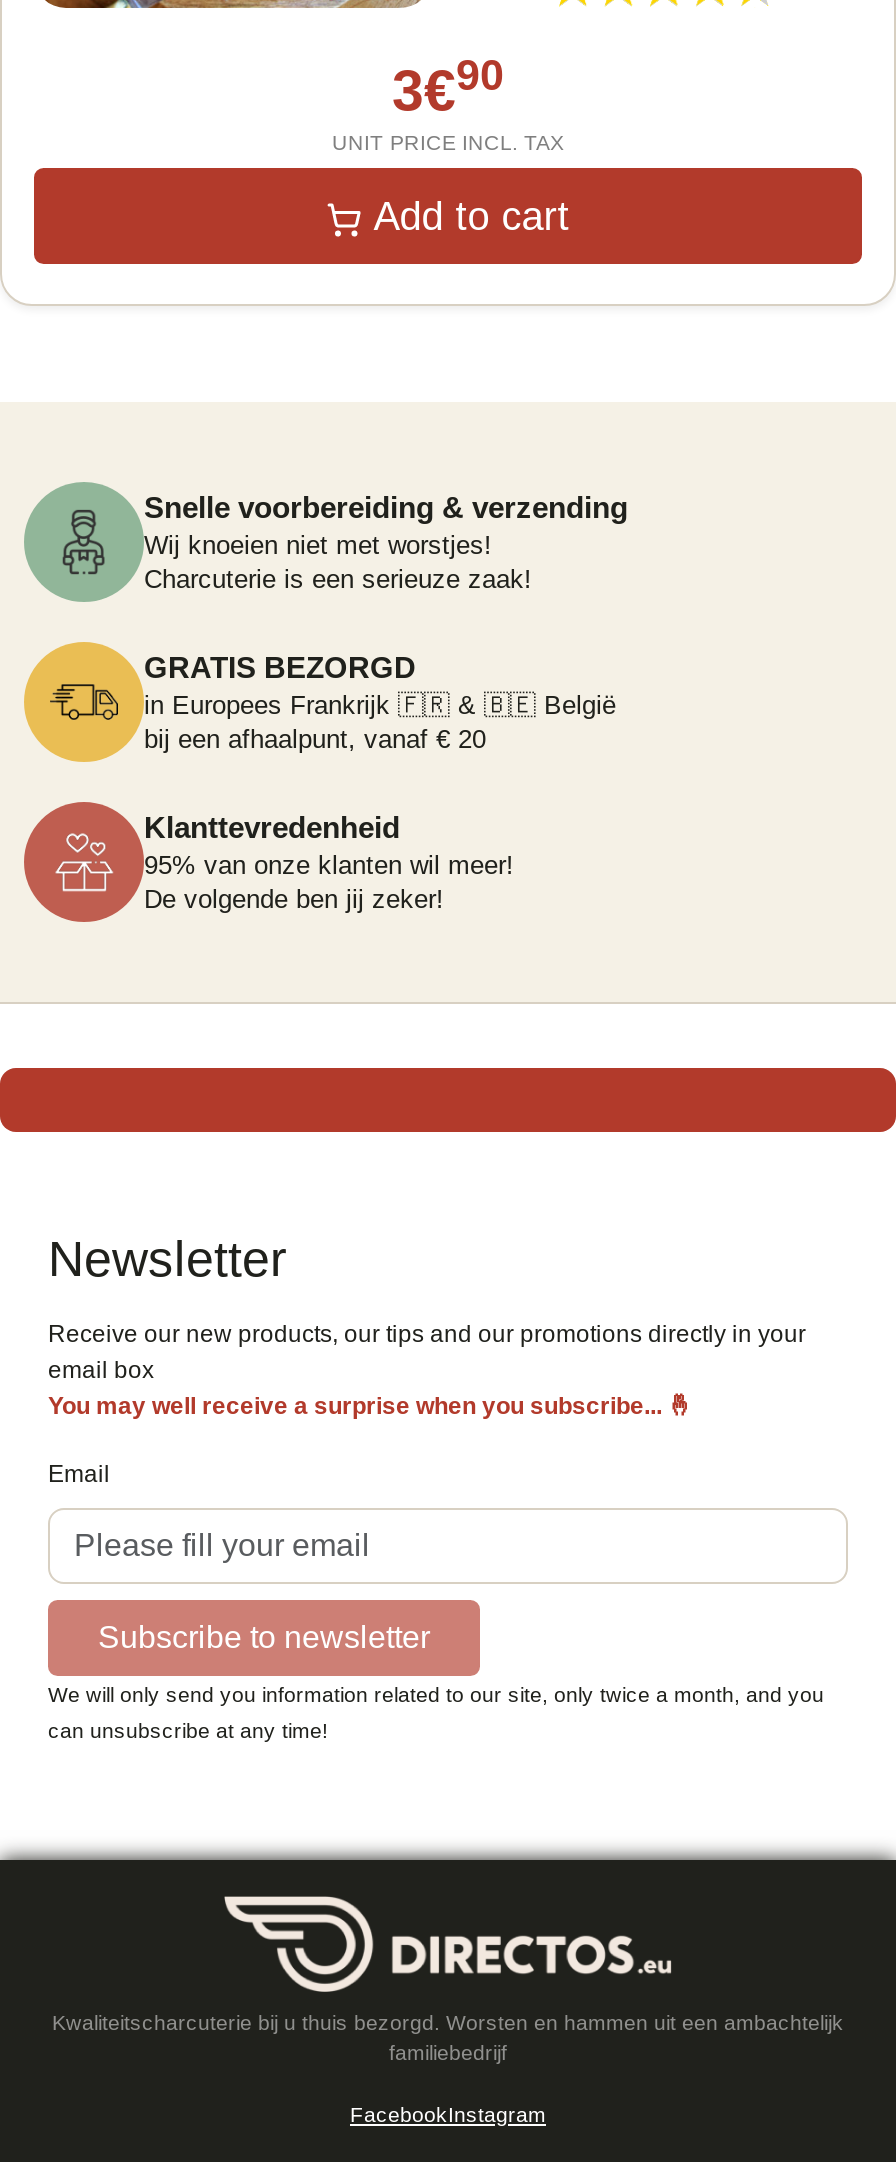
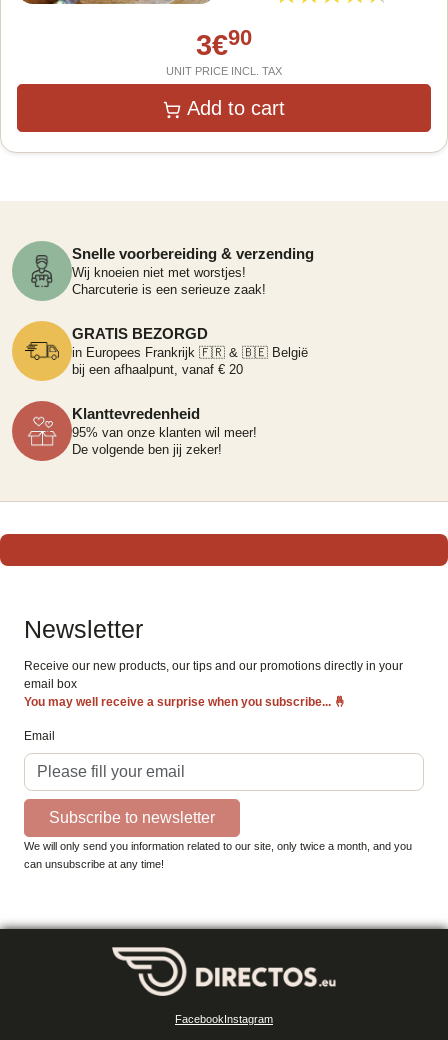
[52,2009,844,2063] Kwaliteitscharcuterie bij u thuis bezorgd. Worsten en hammen uit een ambachtelijk | familiebedrijf -> none

